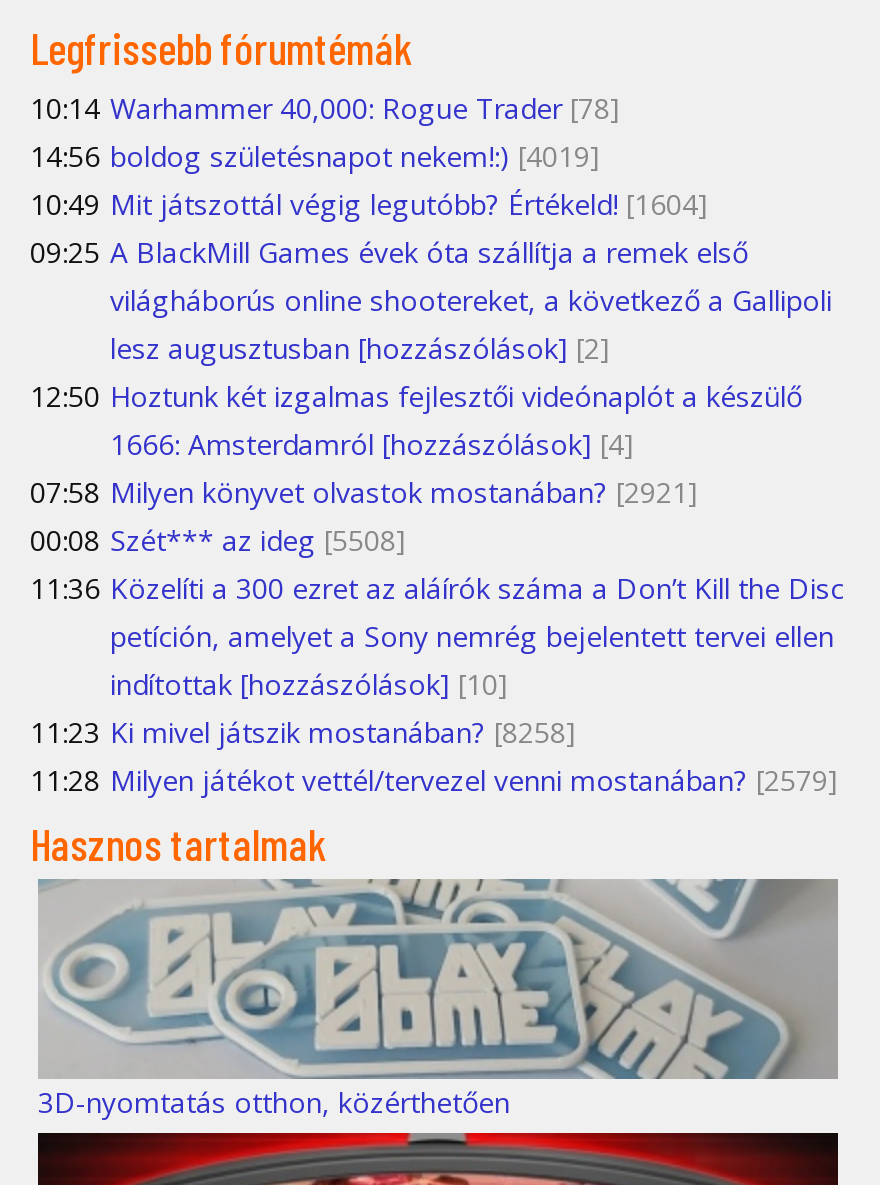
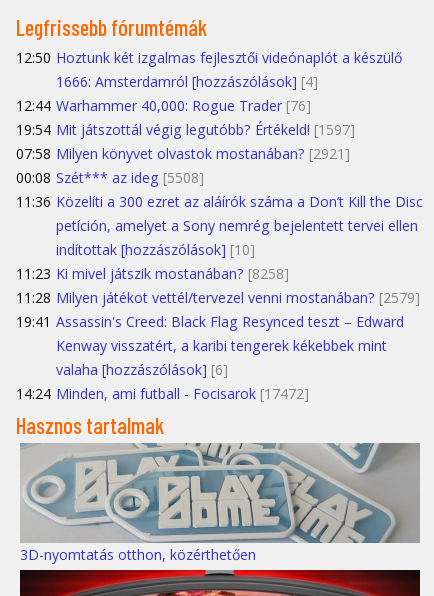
[30,89,832,367] 10:14 Warhammer 40,000: Rogue Trader [78] | 14:56 boldog születésnapot nekem!:) [4019] | 10:49 Mit játszottál végig legutóbb? Értékeld! [1604] | 09:25 A BlackMill Games évek óta szállítja a remek első | világháborús online shootereket, a következő a Gallipoli | lesz augusztusban [hozzászólások] [2] -> none
moved [30,377,802,463] -> [16,48,402,91]: 12:50 Hoztunk két izgalmas fejlesztői videónaplót a készülő | 1666: Amsterdamról [hozzászólások] [4]
none -> [16,96,355,139] 12:44 Warhammer 40,000: Rogue Trader [76] | 19:54 Mit játszottál végig legutóbb? Értékeld! [1597]
moved [30,473,844,799] -> [16,144,423,307]: 07:58 Milyen könyvet olvastok mostanában? [2921] | 00:08 Szét*** az ideg [5508] | 11:36 Közelíti a 300 ezret az aláírók száma a Don’t Kill the Disc | petíción, amelyet a Sony nemrég bejelentett tervei ellen | indítottak [hozzászólások] [10] | 11:23 Ki mivel játszik mostanában? [8258] | 11:28 Milyen játékot vettél/tervezel venni mostanában? [2579]
none -> [16,312,404,403] 19:41 Assassin's Creed: Black Flag Resynced teszt – Edward | Kenway visszatért, a karibi tengerek kékebbek mint | valaha [hozzászólások] [6] | 14:24 Minden, ami futball - Focisarok [17472]

